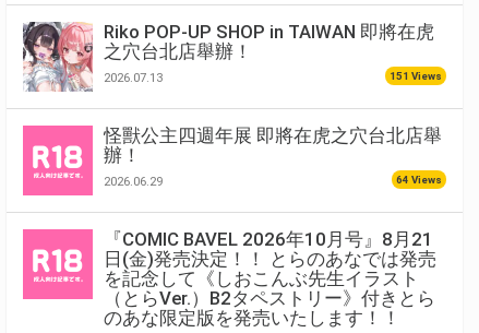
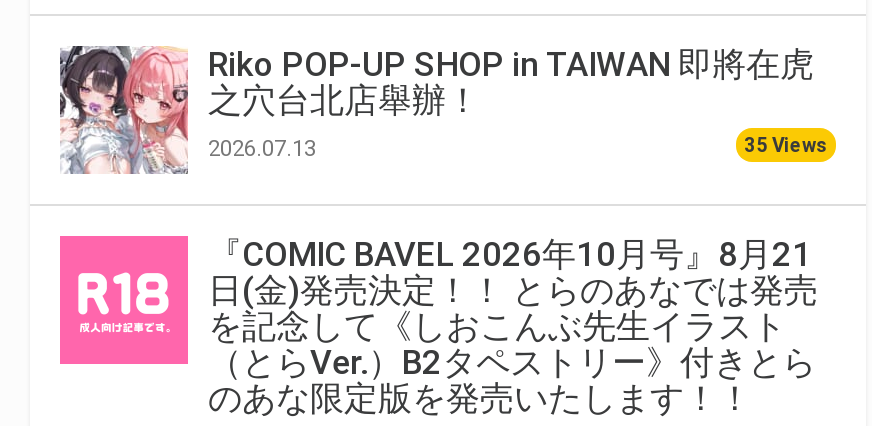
[104,70,442,189] 151 Views | 怪獸公主四週年展 即將在虎之穴台北店舉 | 辦！ | 2026.06.29 | 64 Views -> [744,135,828,157] 35 Views

